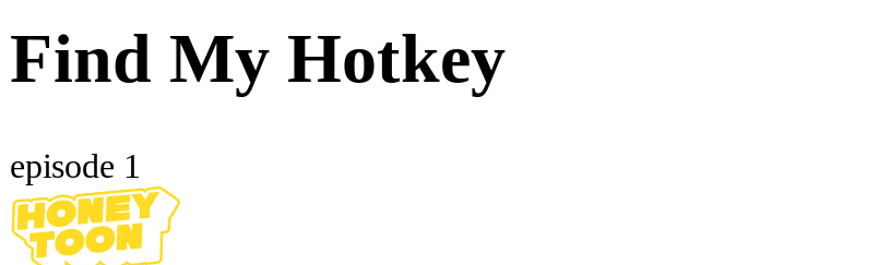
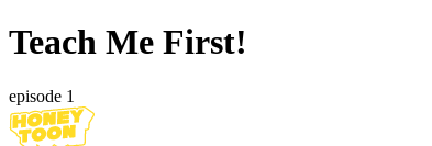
[10,19,506,98] Find My Hotkey -> [9,22,247,62] Teach Me First!

